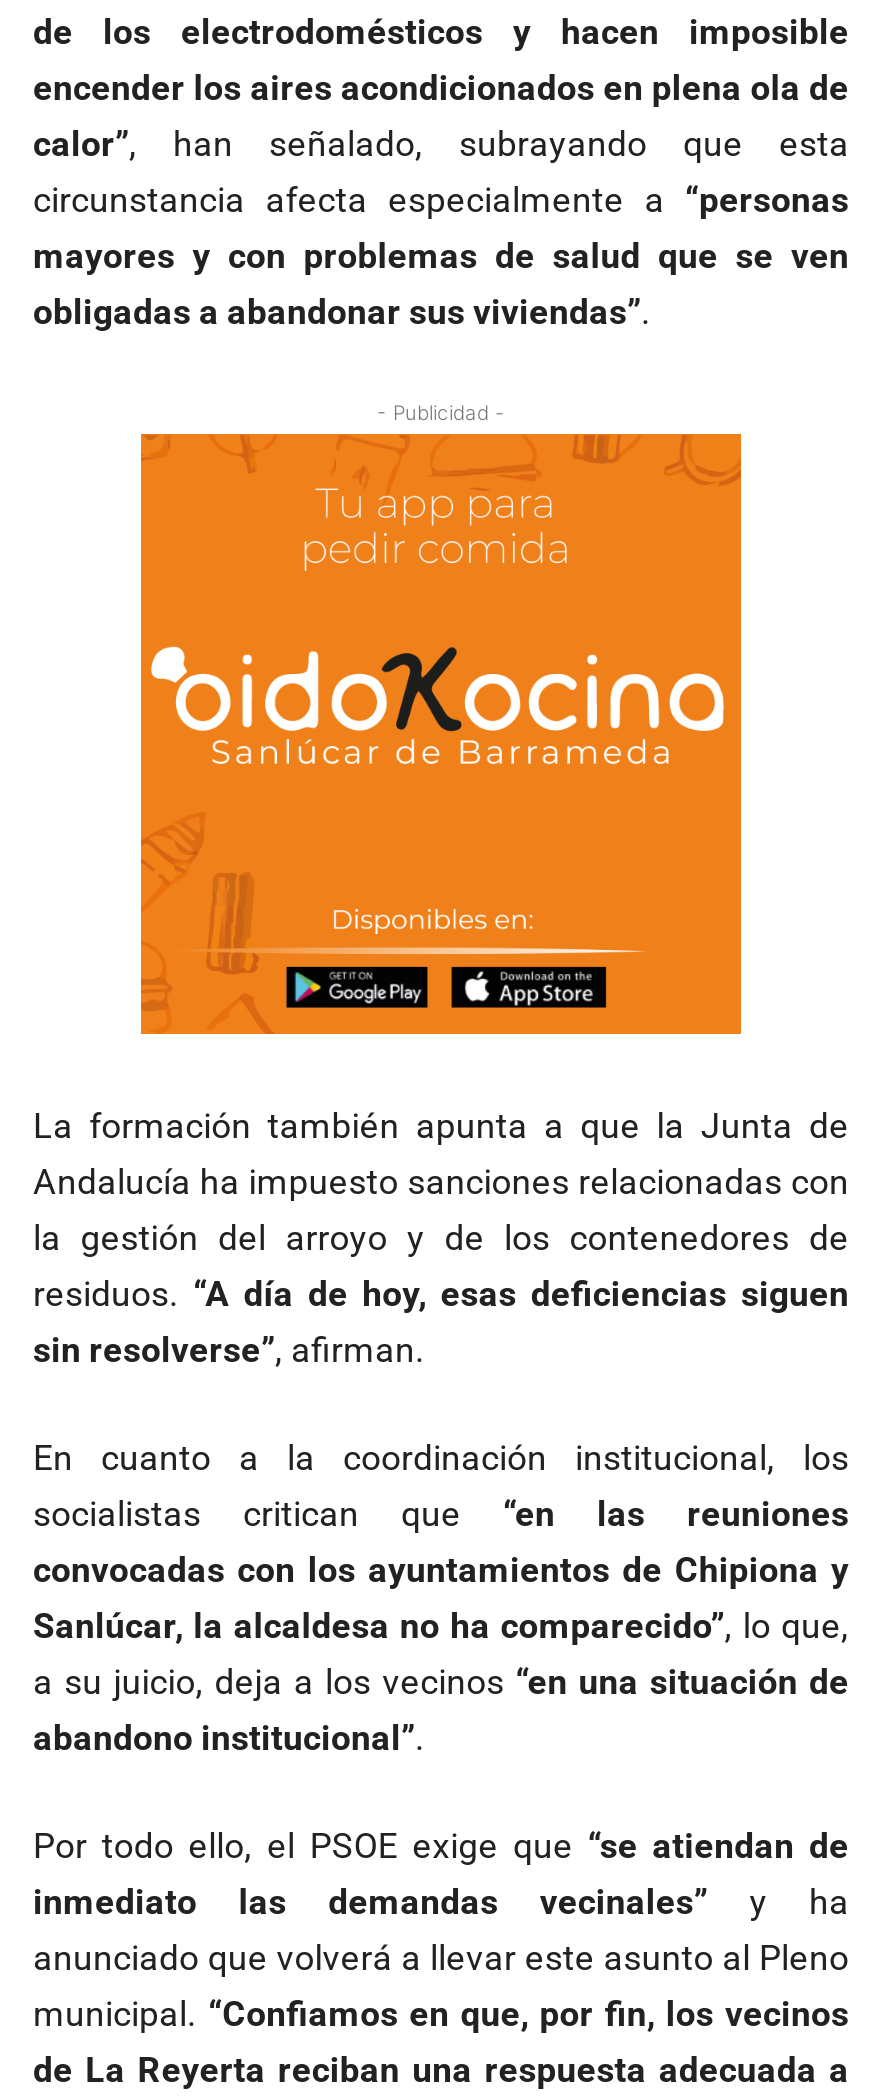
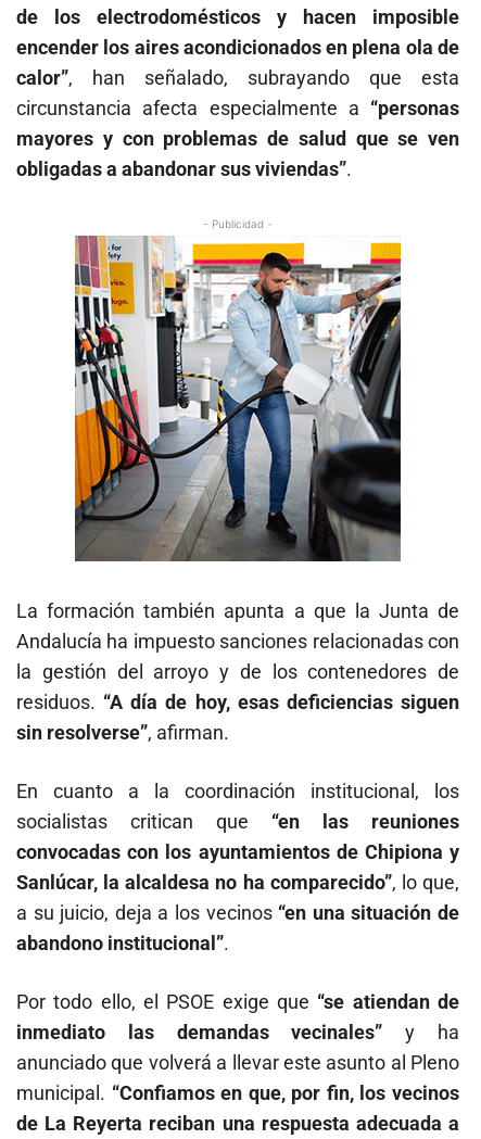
[139,432,743,1036] [image] -> [74,235,402,562] [image]

